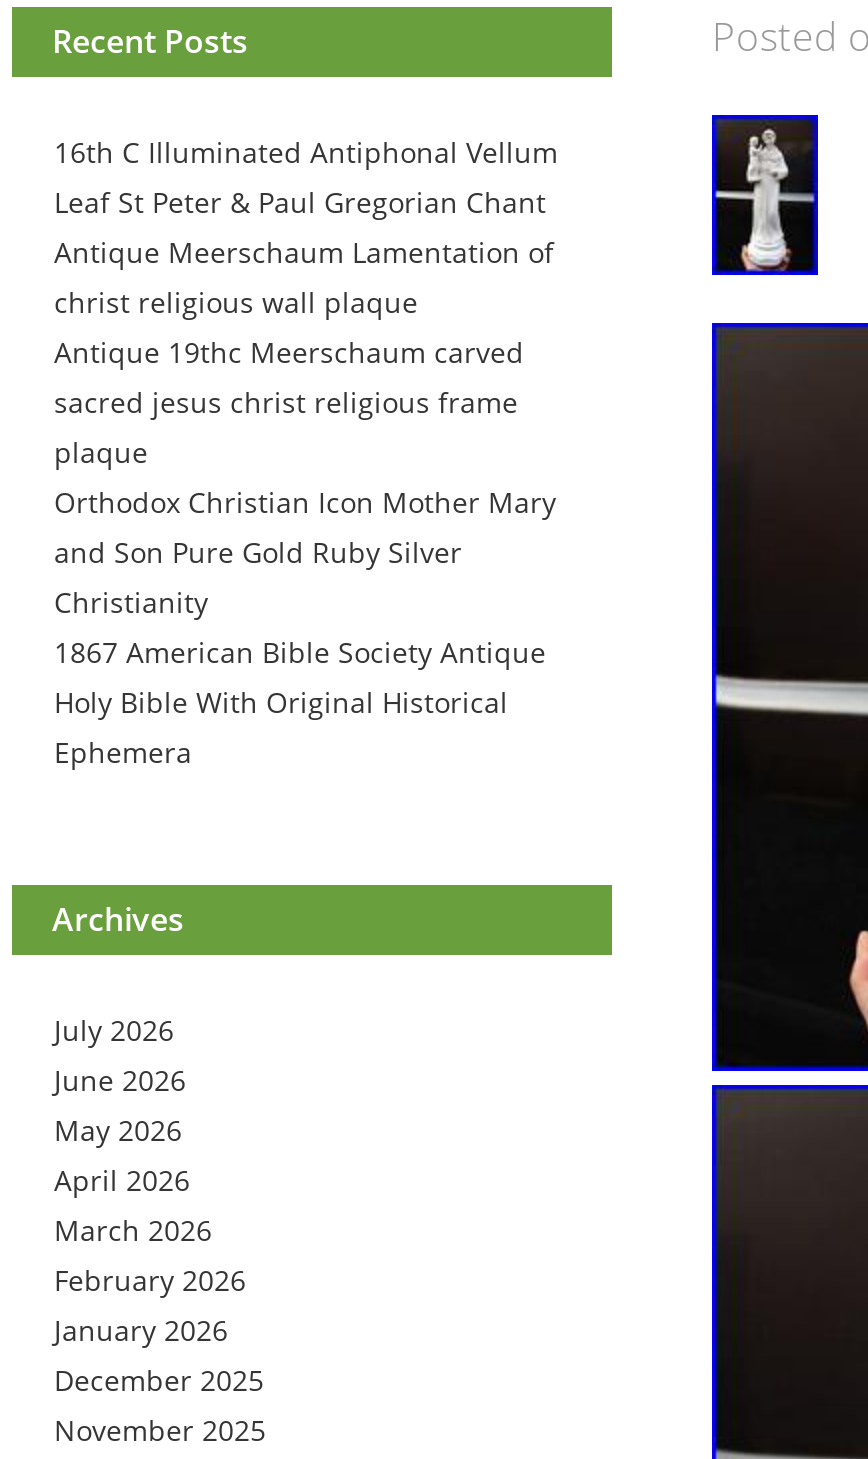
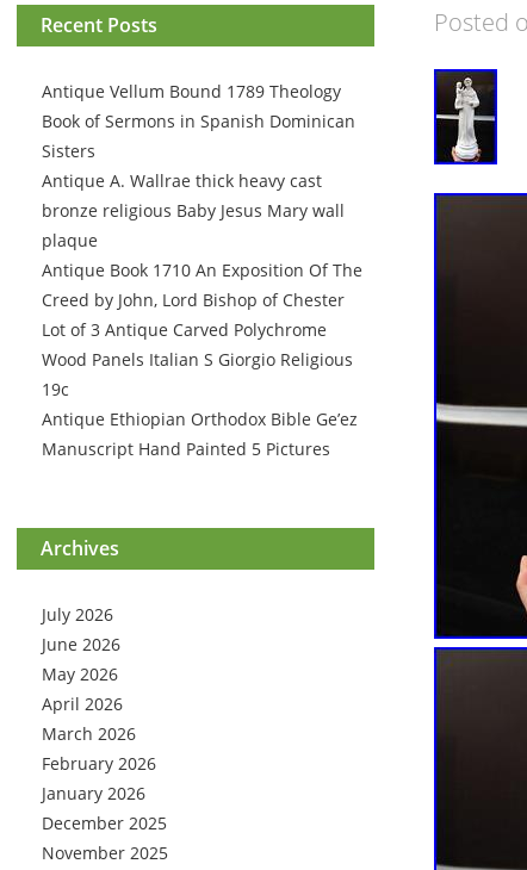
[54,133,558,421] 16th C Illuminated Antiphonal Vellum | Leaf St Peter & Paul Gregorian Chant | Antique Meerschaum Lamentation of | christ religious wall plaque | Antique 19thc Meerschaum carved | sacred jesus christ religious frame -> [42,80,355,222] Antique Vellum Bound 1789 Theology | Book of Sermons in Spanish Dominican | Sisters | Antique A. Wallrae thick heavy cast | bronze religious Baby Jesus Mary wall
moved [54,433,148,471] -> [42,229,98,251]: plaque
[54,483,556,771] Orthodox Christian Icon Mother Mary | and Son Pure Gold Ruby Silver | Christianity | 1867 American Bible Society Antique | Holy Bible With Original Historical | Ephemera -> [42,259,362,460] Antique Book 1710 An Exposition Of The | Creed by John, Lord Bishop of Chester | Lot of 3 Antique Carved Polychrome | Wood Panels Italian S Giorgio Religious | 19c | Antique Ethiopian Orthodox Bible Ge’ez | Manuscript Hand Painted 5 Pictures

